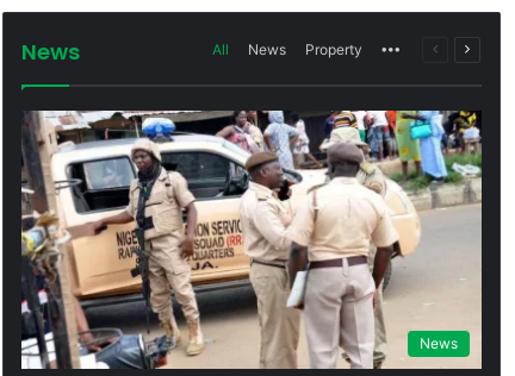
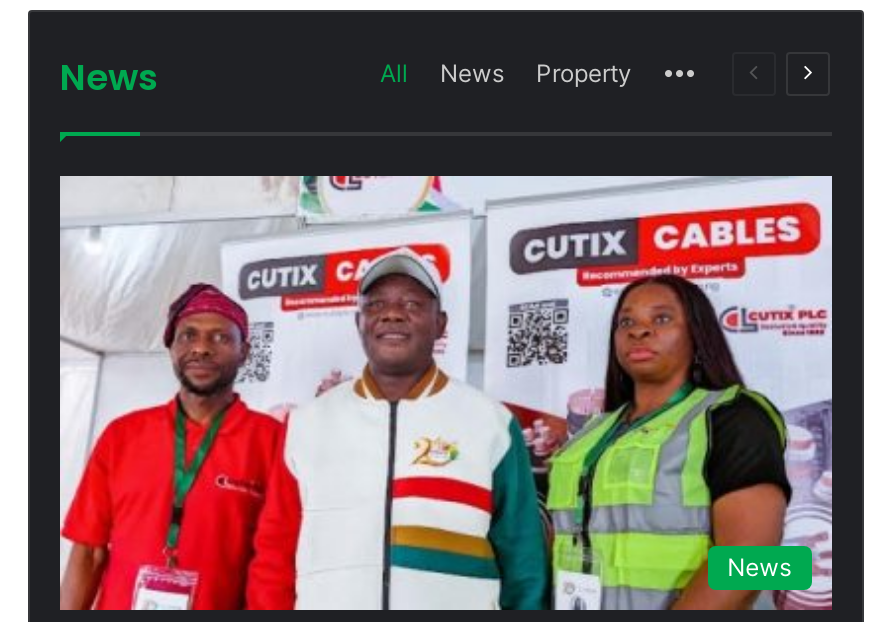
[20,109,482,370] [image] -> [58,174,834,612] [image]

